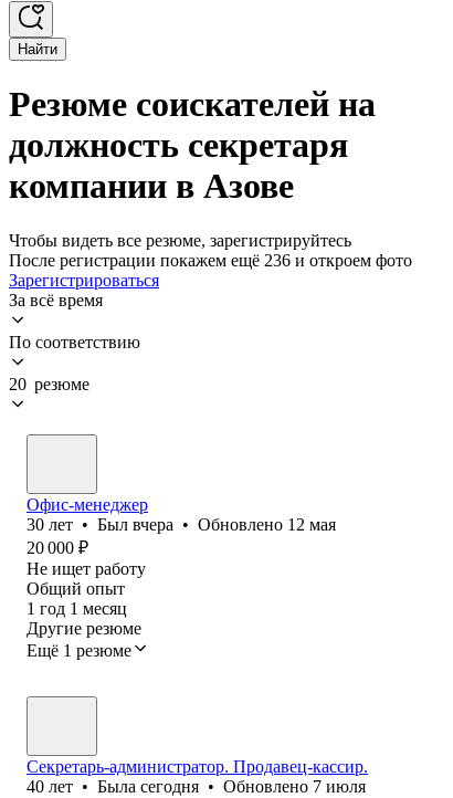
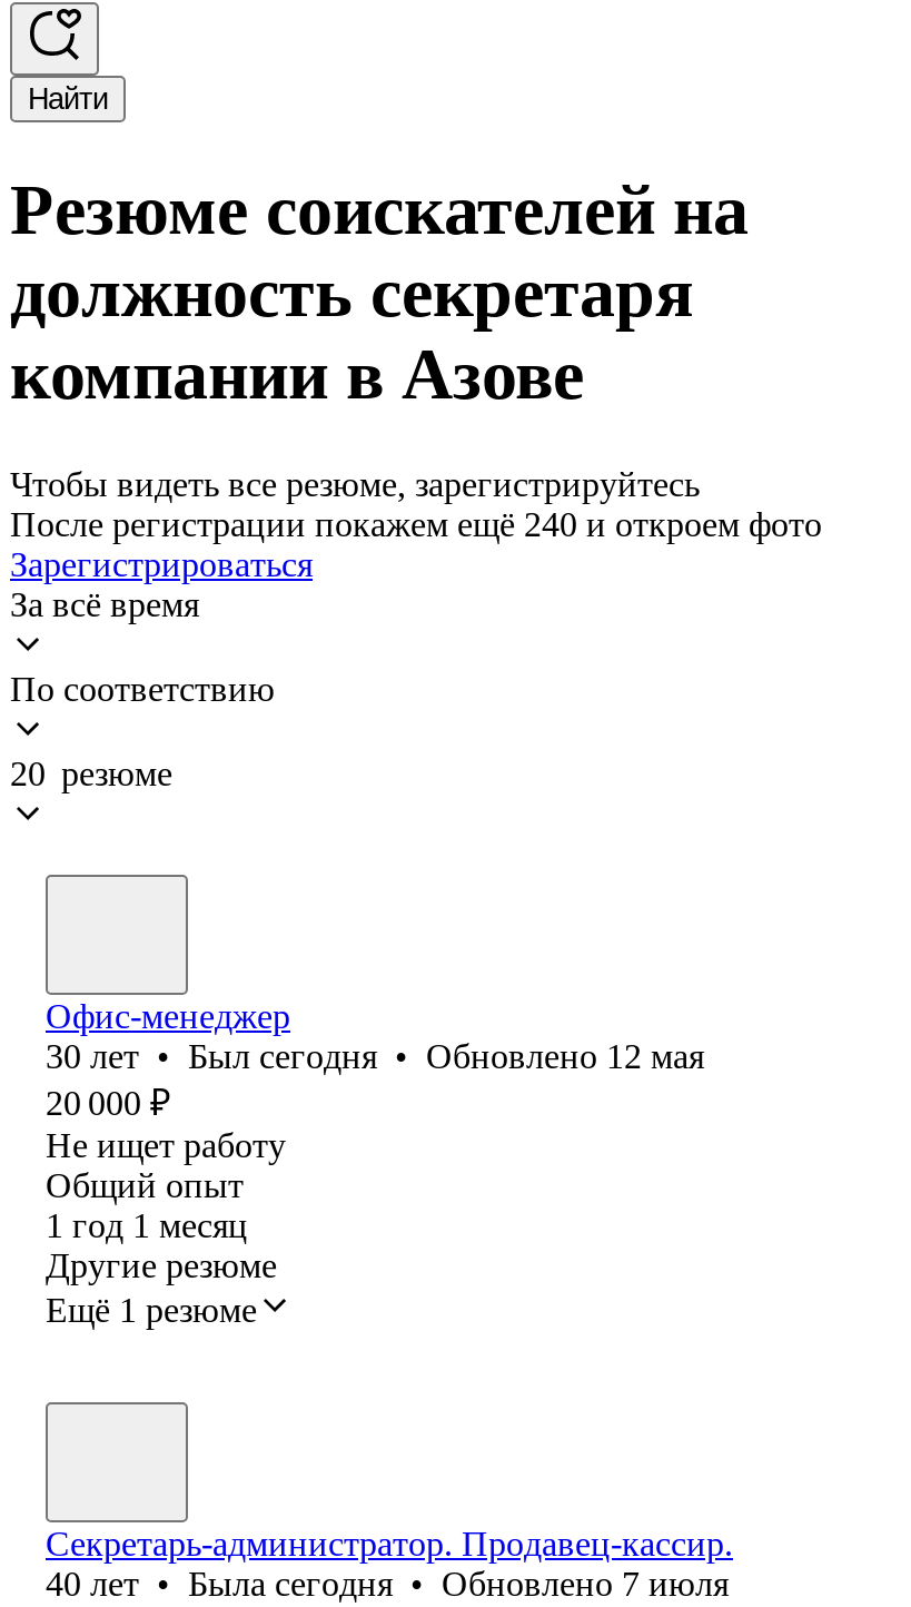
[9,251,412,270] После регистрации покажем ещё 236 и откроем фото -> [10,505,822,543] После регистрации покажем ещё 240 и откроем фото
[27,515,336,534] 30 лет • Был вчера • Обновлено 12 мая -> [46,1037,704,1075] 30 лет • Был сегодня • Обновлено 12 мая

